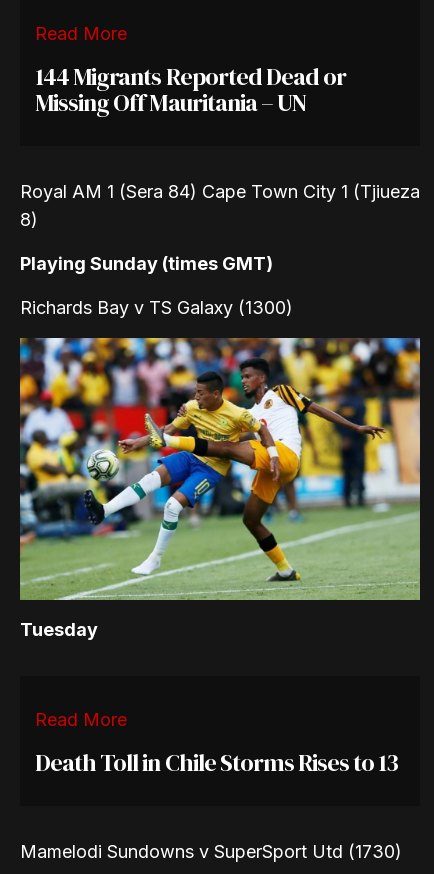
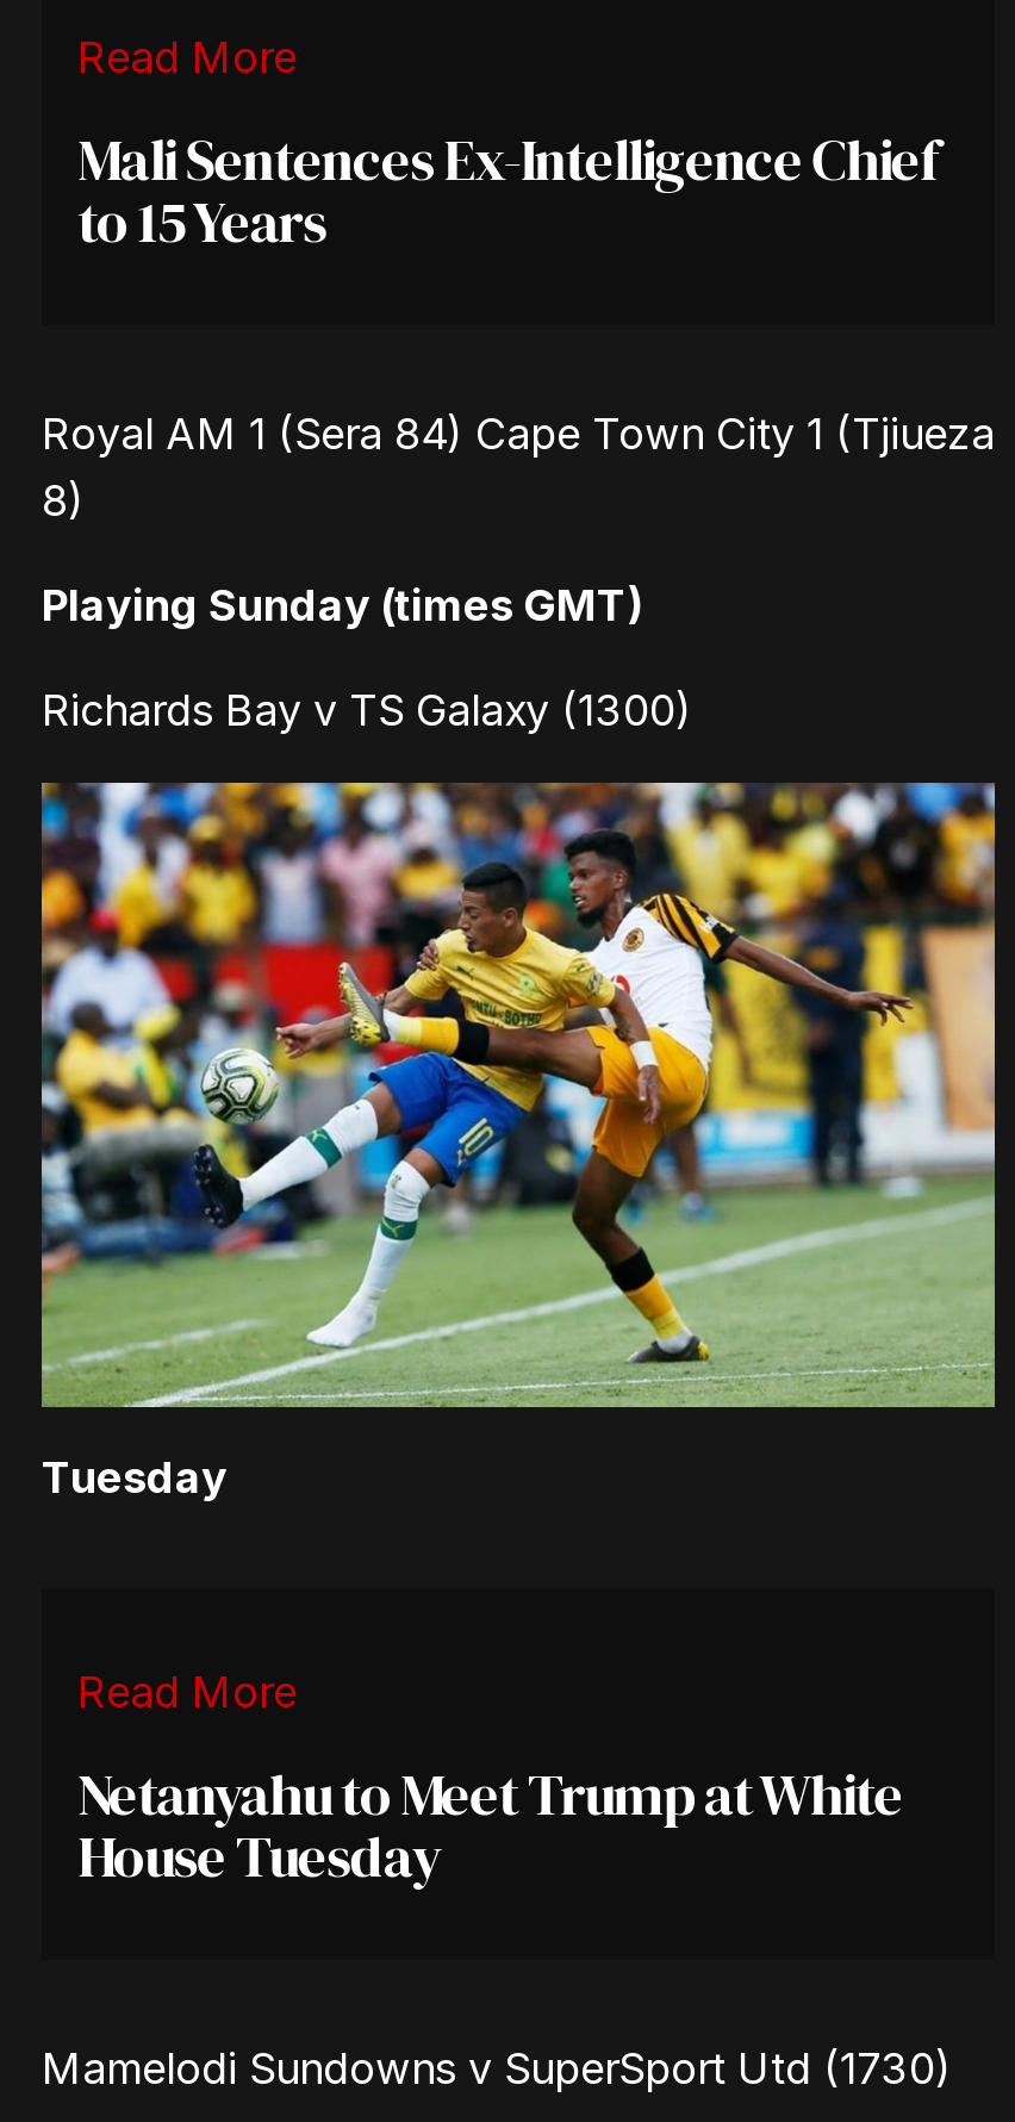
[35,60,346,119] 144 Migrants Reported Dead or | Missing Off Mauritania – UN -> [77,120,939,260] Mali Sentences Ex-Intelligence Chief | to 15 Years
[35,746,398,779] Death Toll in Chile Storms Rises to 13 -> [77,1755,903,1895] Netanyahu to Meet Trump at White | House Tuesday

